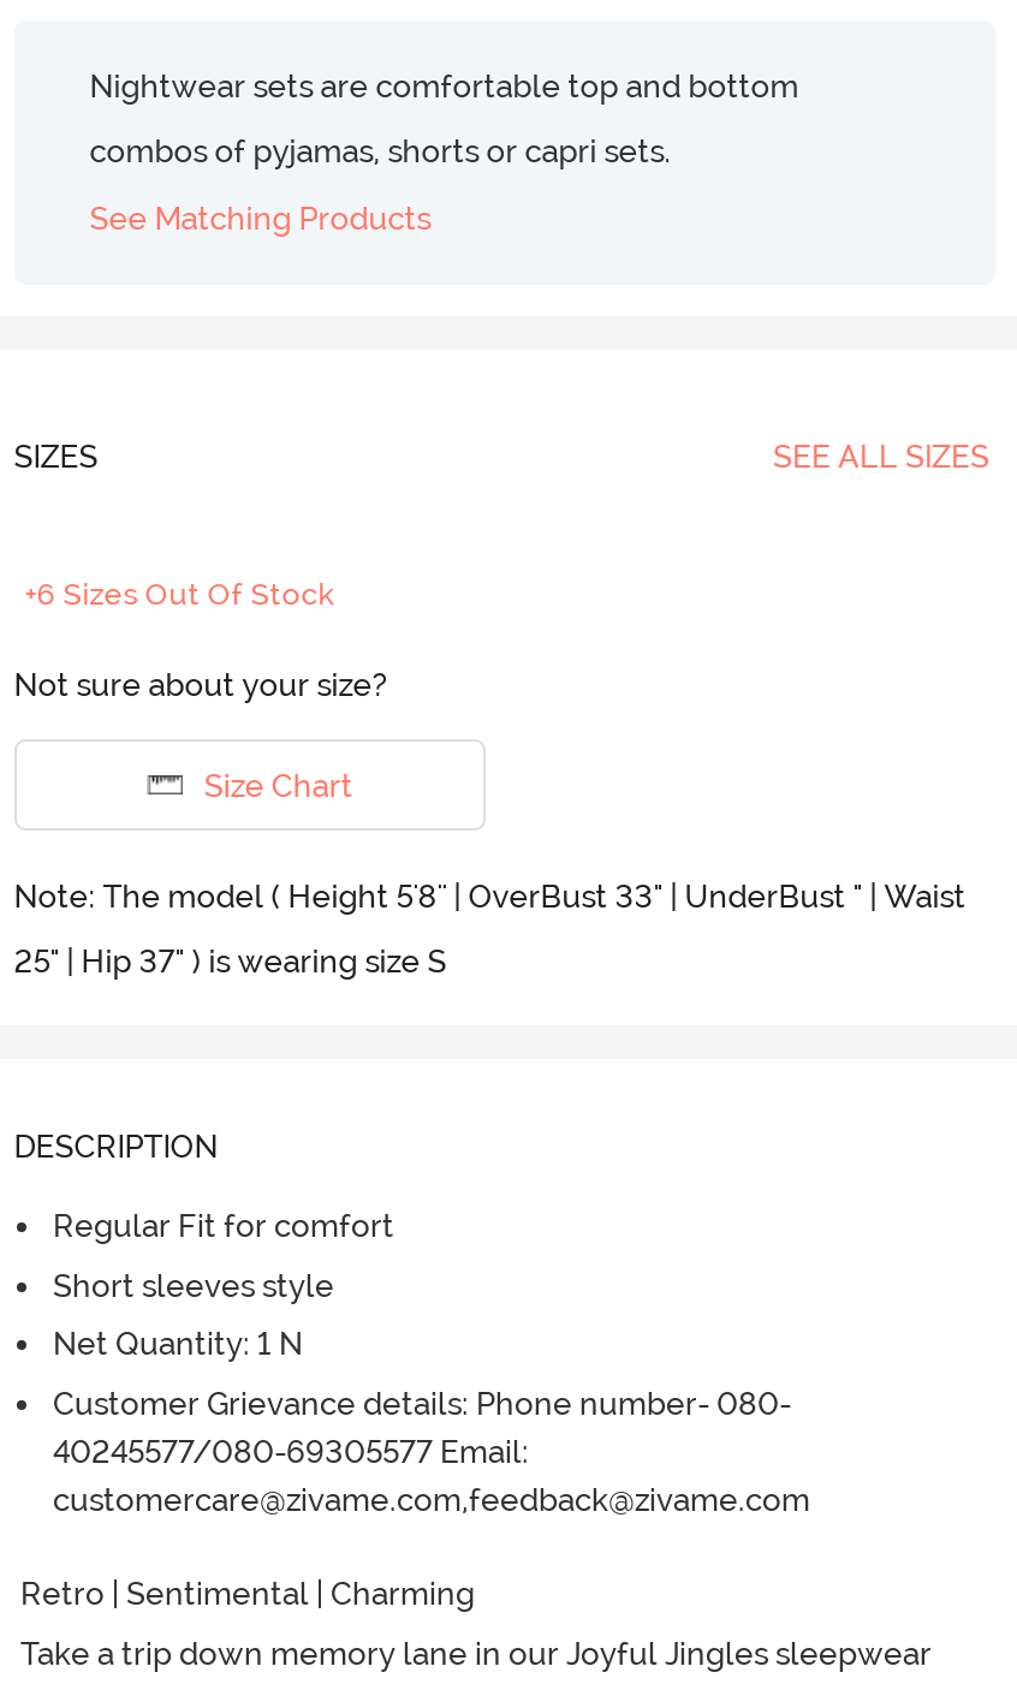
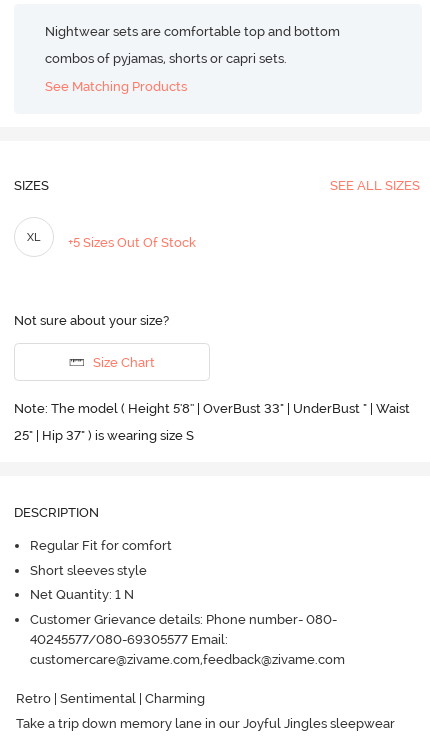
[25,576,335,613] +6 Sizes Out Of Stock -> [27,231,196,250] XL | +5 Sizes Out Of Stock

